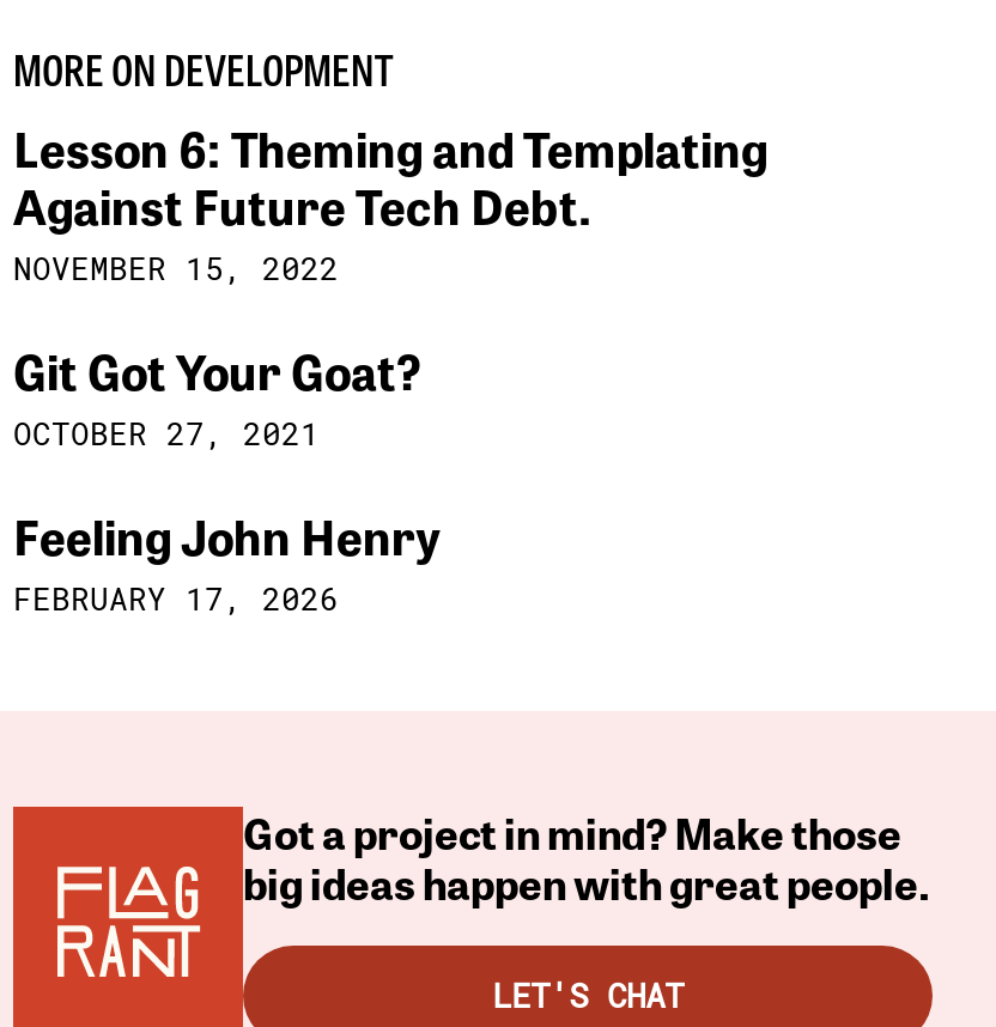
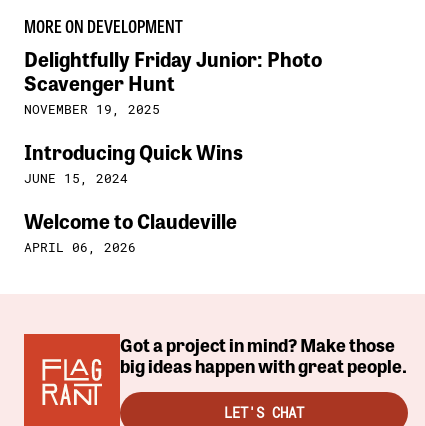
[13,113,767,290] Lesson 6: Theming and Templating | Against Future Tech Debt. | NOVEMBER 15, 2022 -> [24,44,322,118] Delightfully Friday Junior: Photo | Scavenger Hunt | NOVEMBER 19, 2025
[13,335,420,455] Git Got Your Goat? | OCTOBER 27, 2021 -> [24,137,243,187] Introducing Quick Wins | JUNE 15, 2024
[13,501,442,620] Feeling John Henry | FEBRUARY 17, 2026 -> [24,206,237,256] Welcome to Claudeville | APRIL 06, 2026

